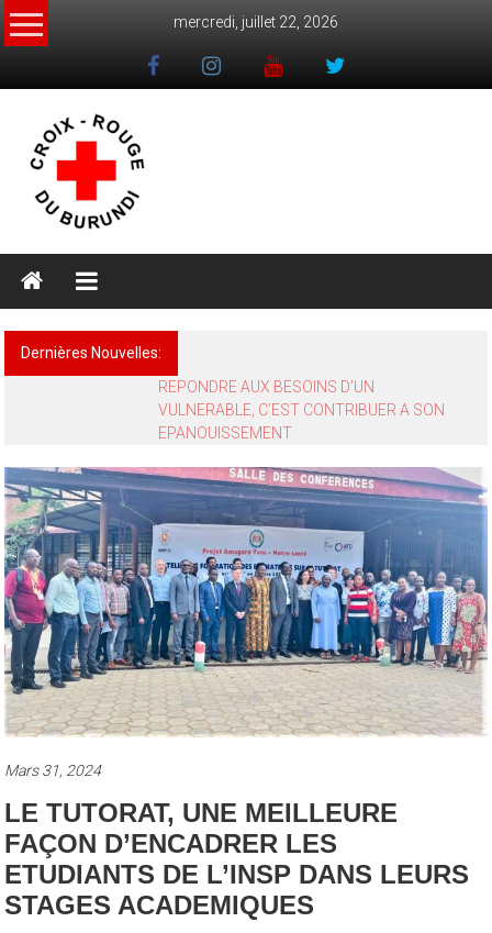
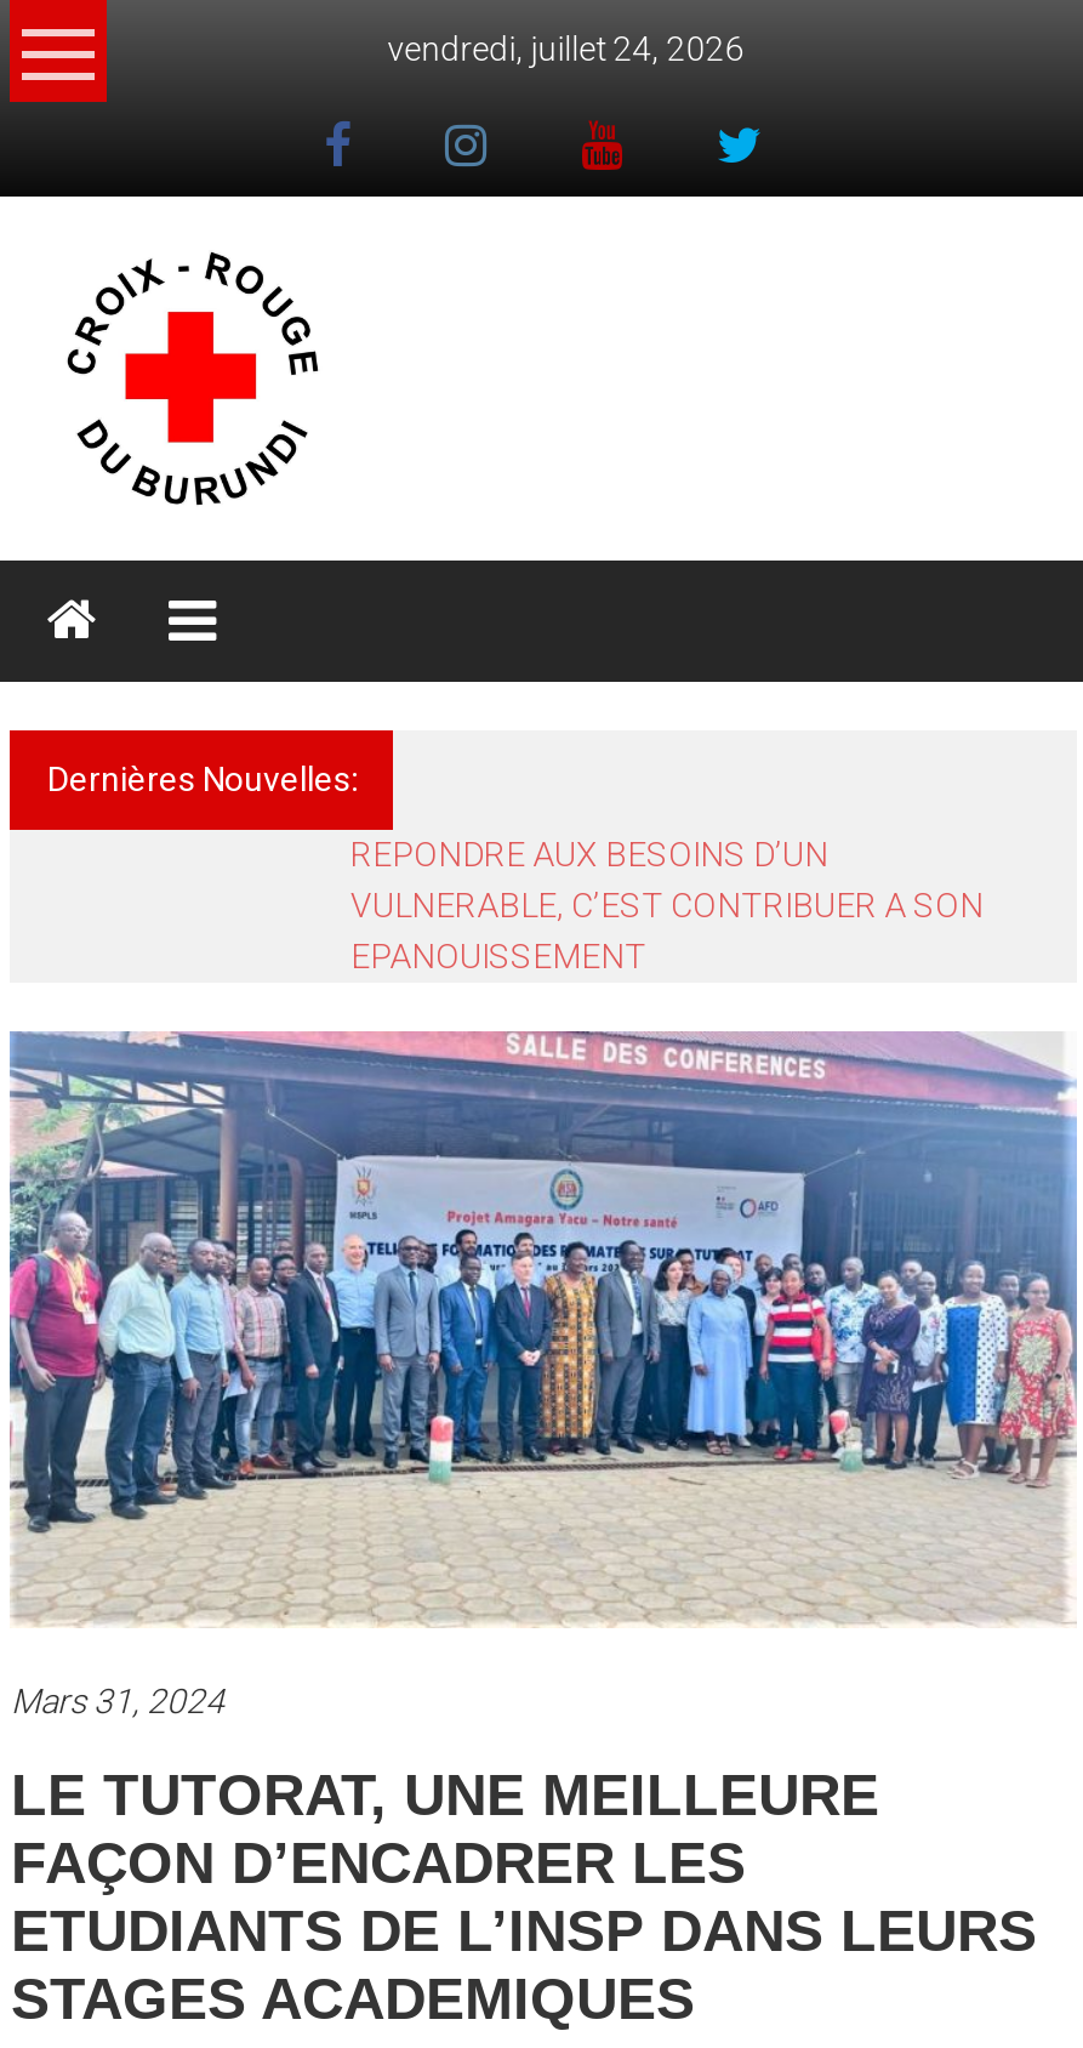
[174,13,339,31] mercredi, juillet 22, 2026 -> [388,29,744,68] vendredi, juillet 24, 2026

